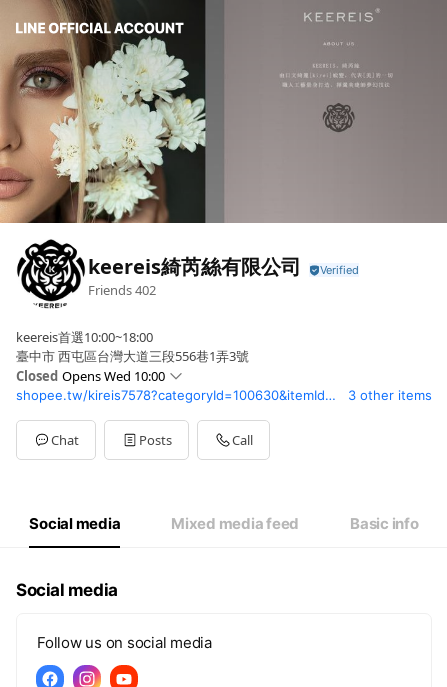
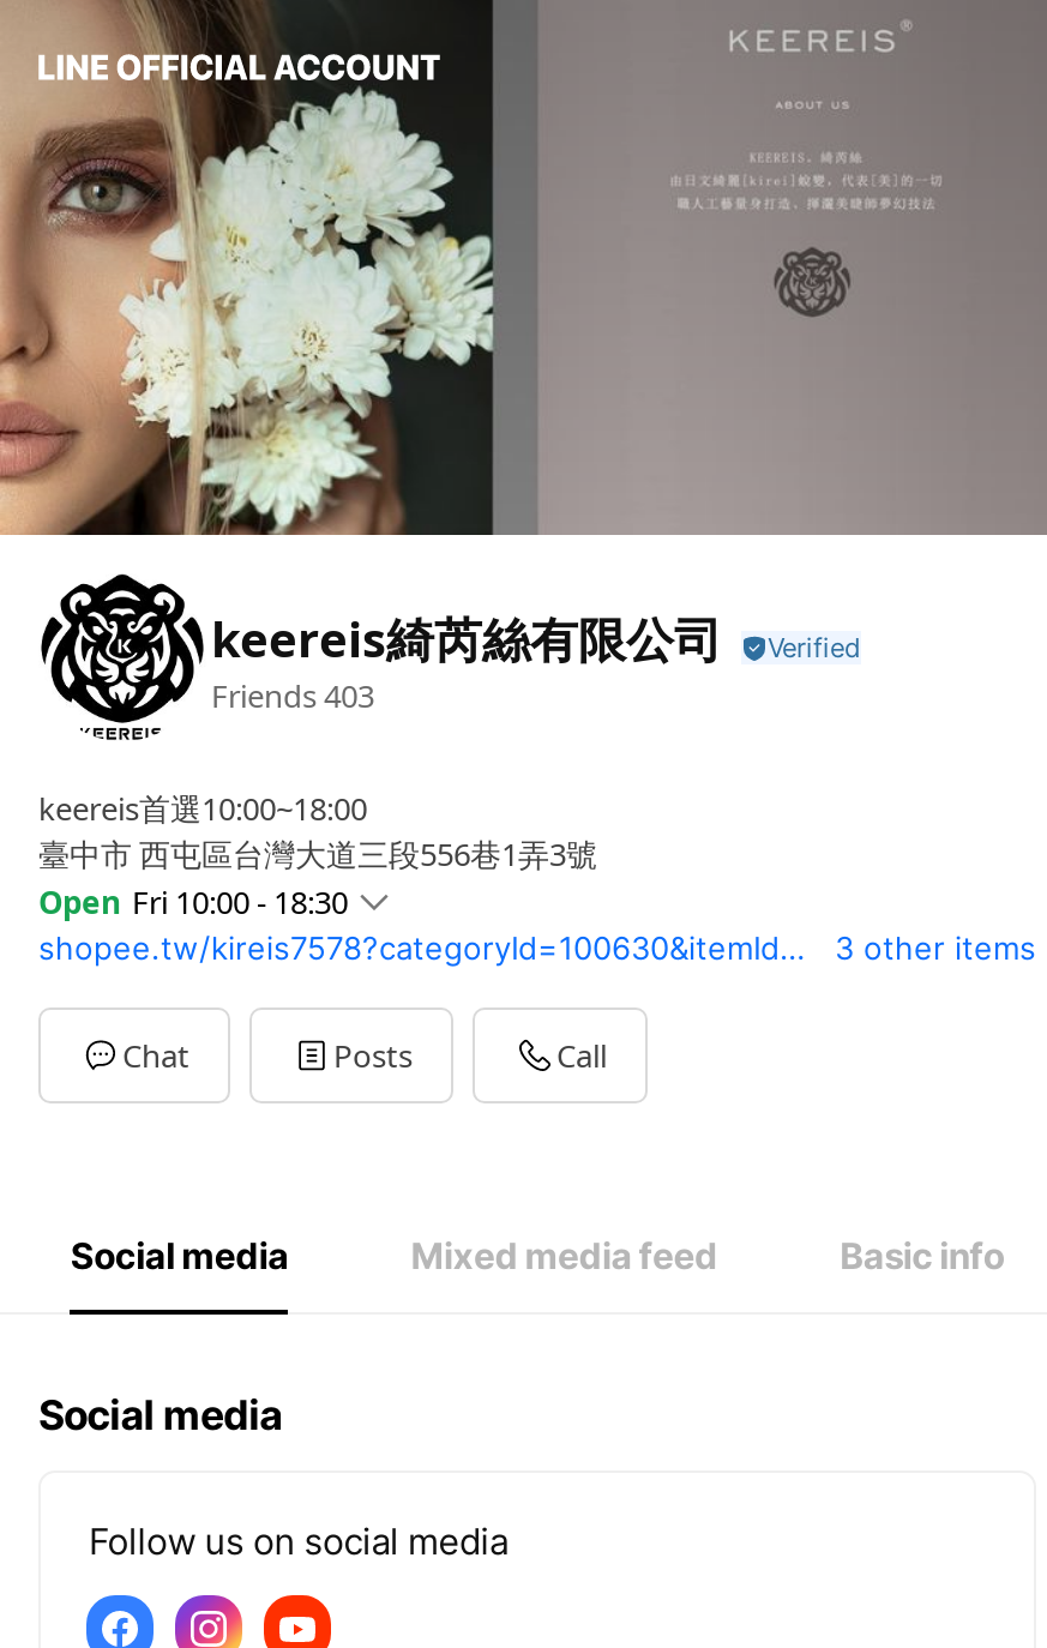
[88,281,156,299] Friends 402 -> [211,674,374,717] Friends 403
[16,367,165,385] Closed Opens Wed 10:00 -> [38,881,348,925] Open Fri 10:00 - 18:30

